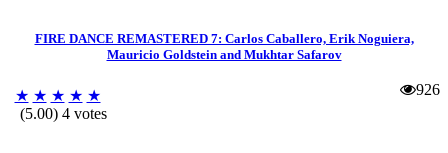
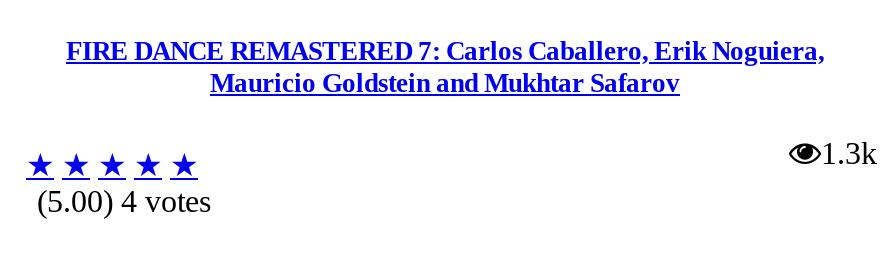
[416,81,440,98] 926 -> [821,136,877,170] 1.3k

